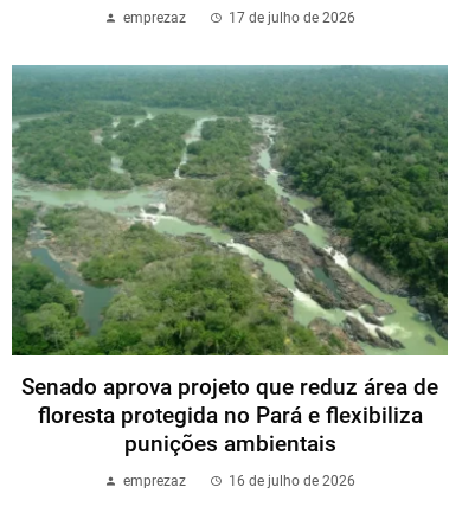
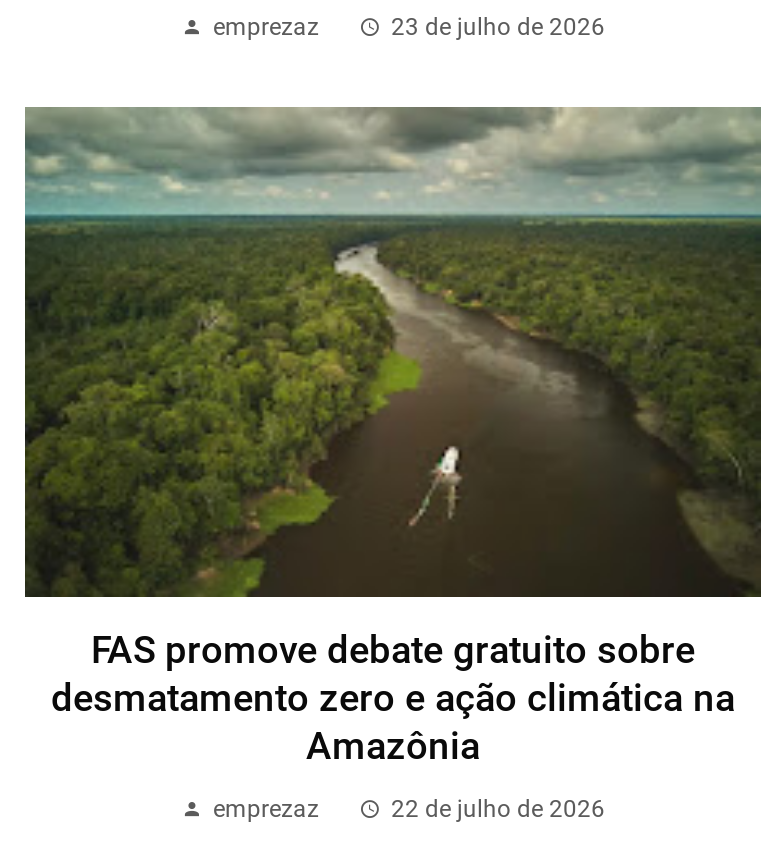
[229,9,355,26] 17 de julho de 2026 -> [391,13,605,41] 23 de julho de 2026
[11,65,449,457] [image] | Senado aprova projeto que reduz área de | floresta protegida no Pará e flexibiliza | punições ambientais -> [23,106,763,768] [image] | FAS promove debate gratuito sobre | desmatamento zero e ação climática na | Amazônia
[229,473,355,489] 16 de julho de 2026 -> [391,794,605,822] 22 de julho de 2026

